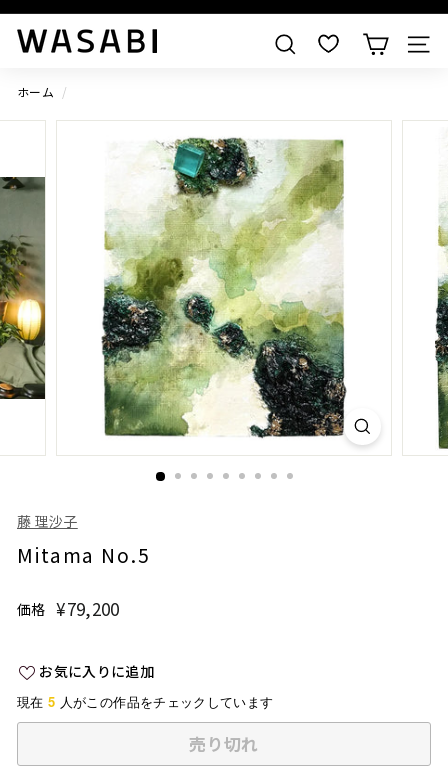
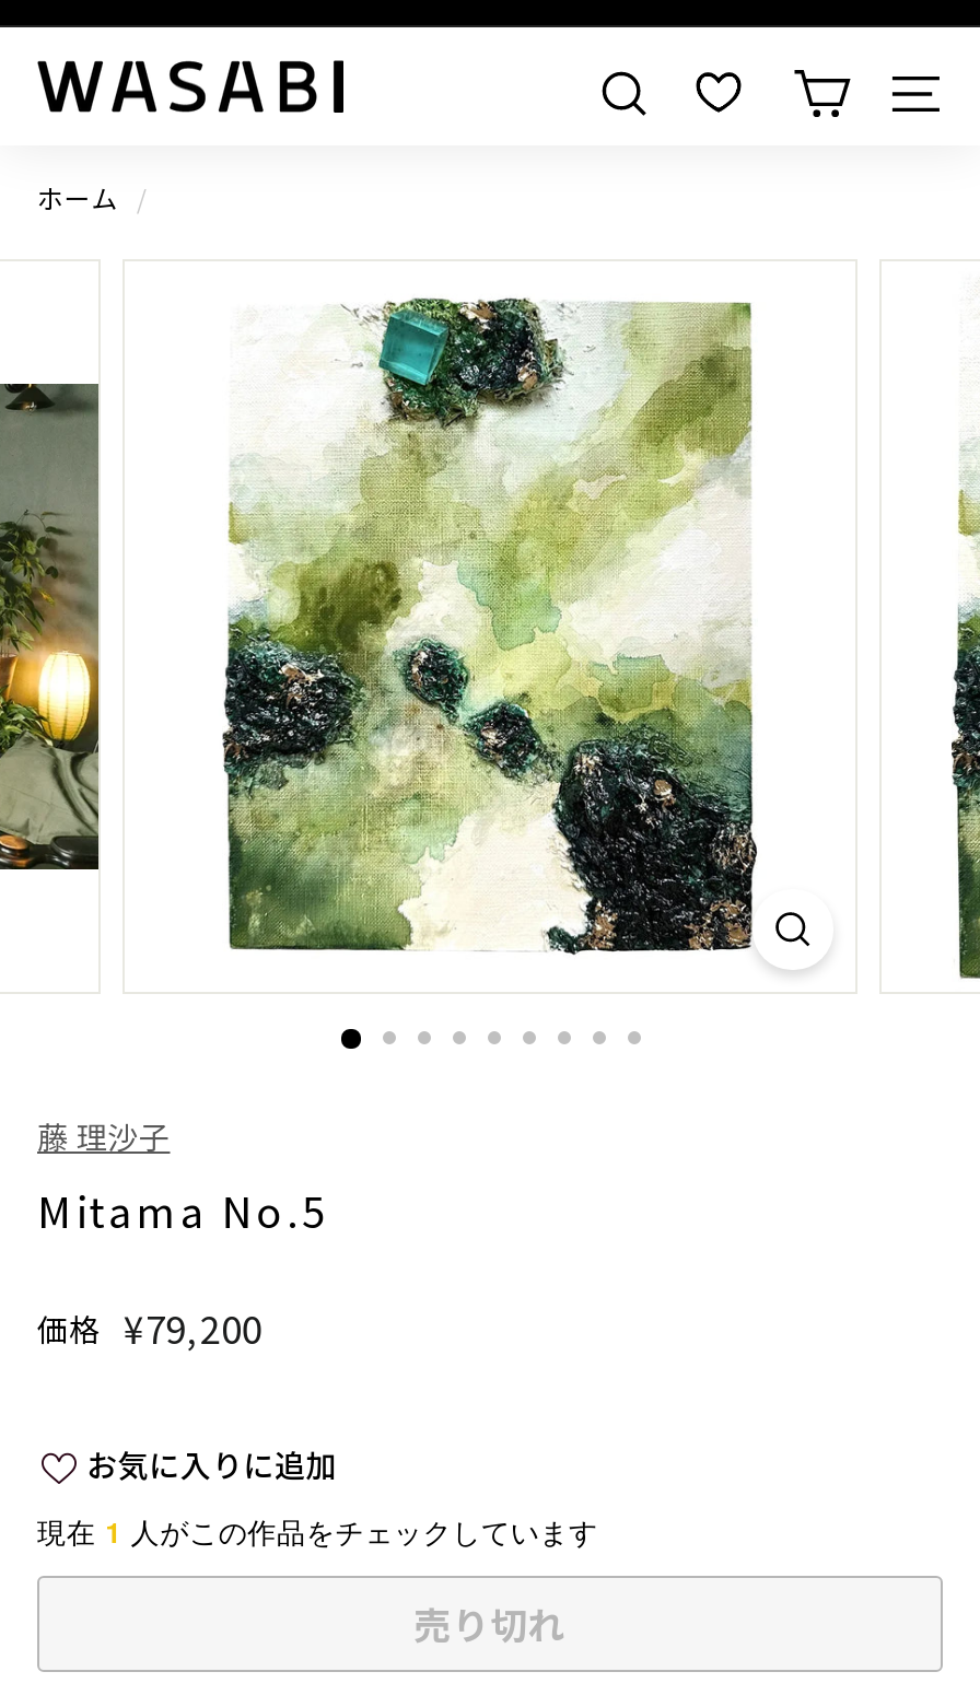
[17,692,273,711] 現在 5 人がこの作品をチェックしています -> [37,1510,598,1552] 現在 1 人がこの作品をチェックしています

